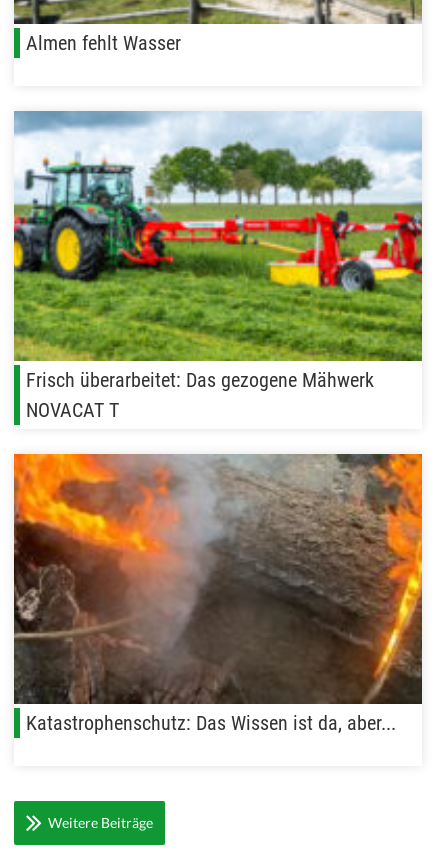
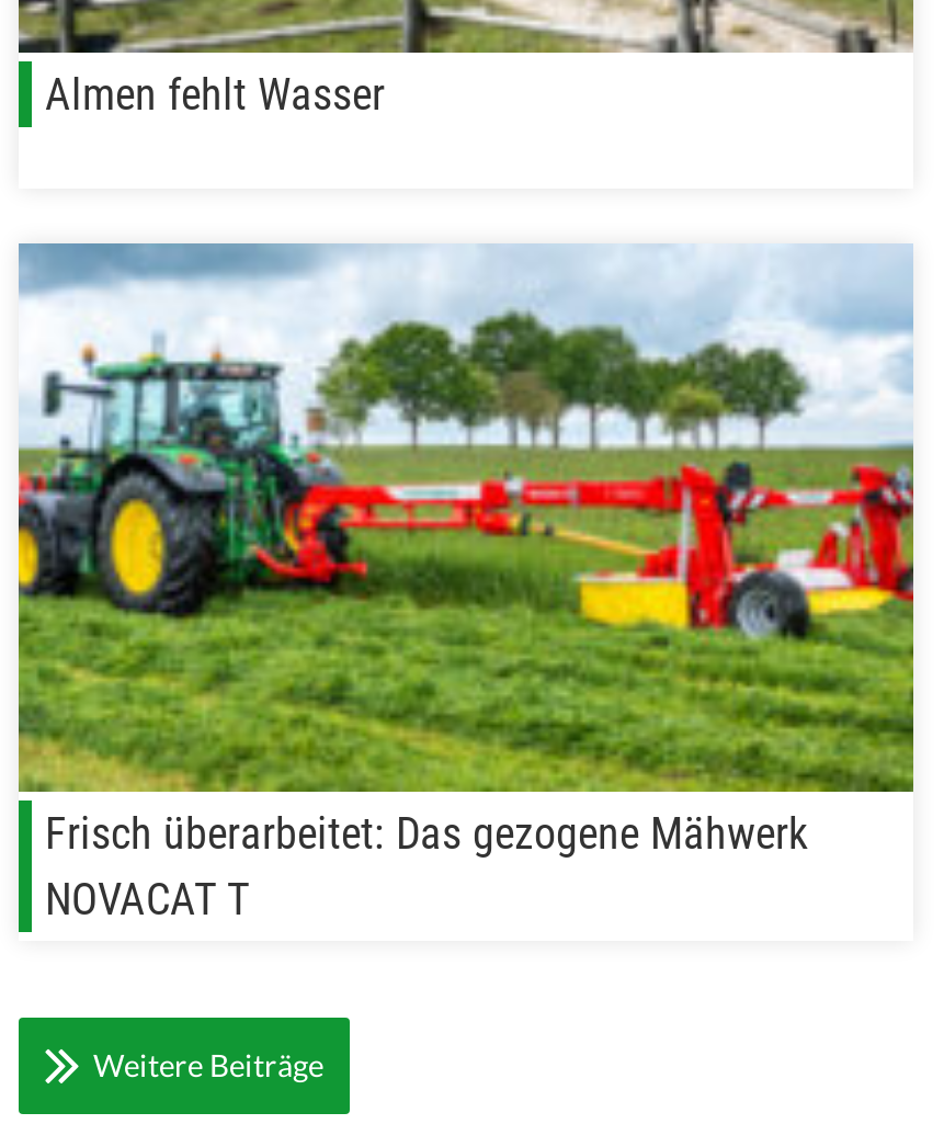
[13,453,423,735] [image] | Katastrophenschutz: Das Wissen ist da, aber... -> none

